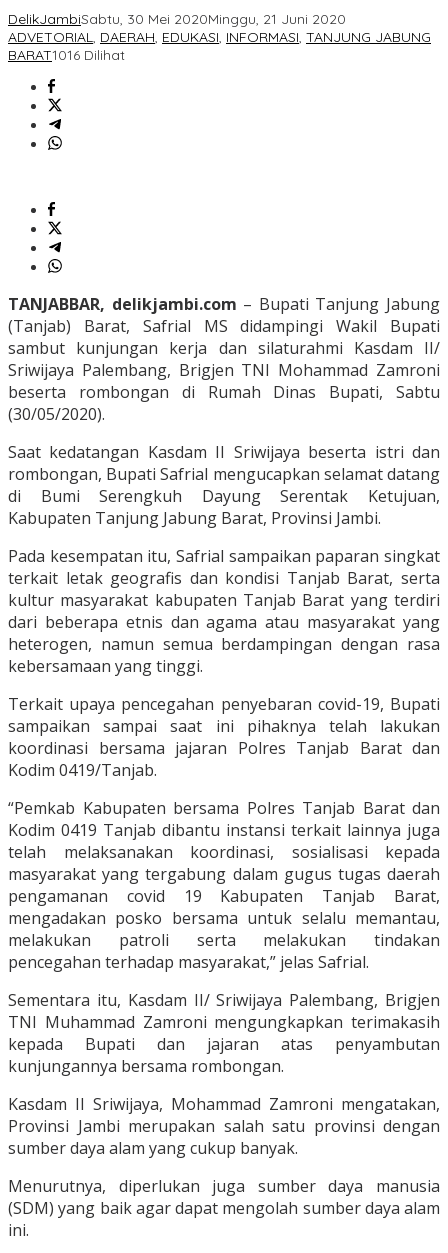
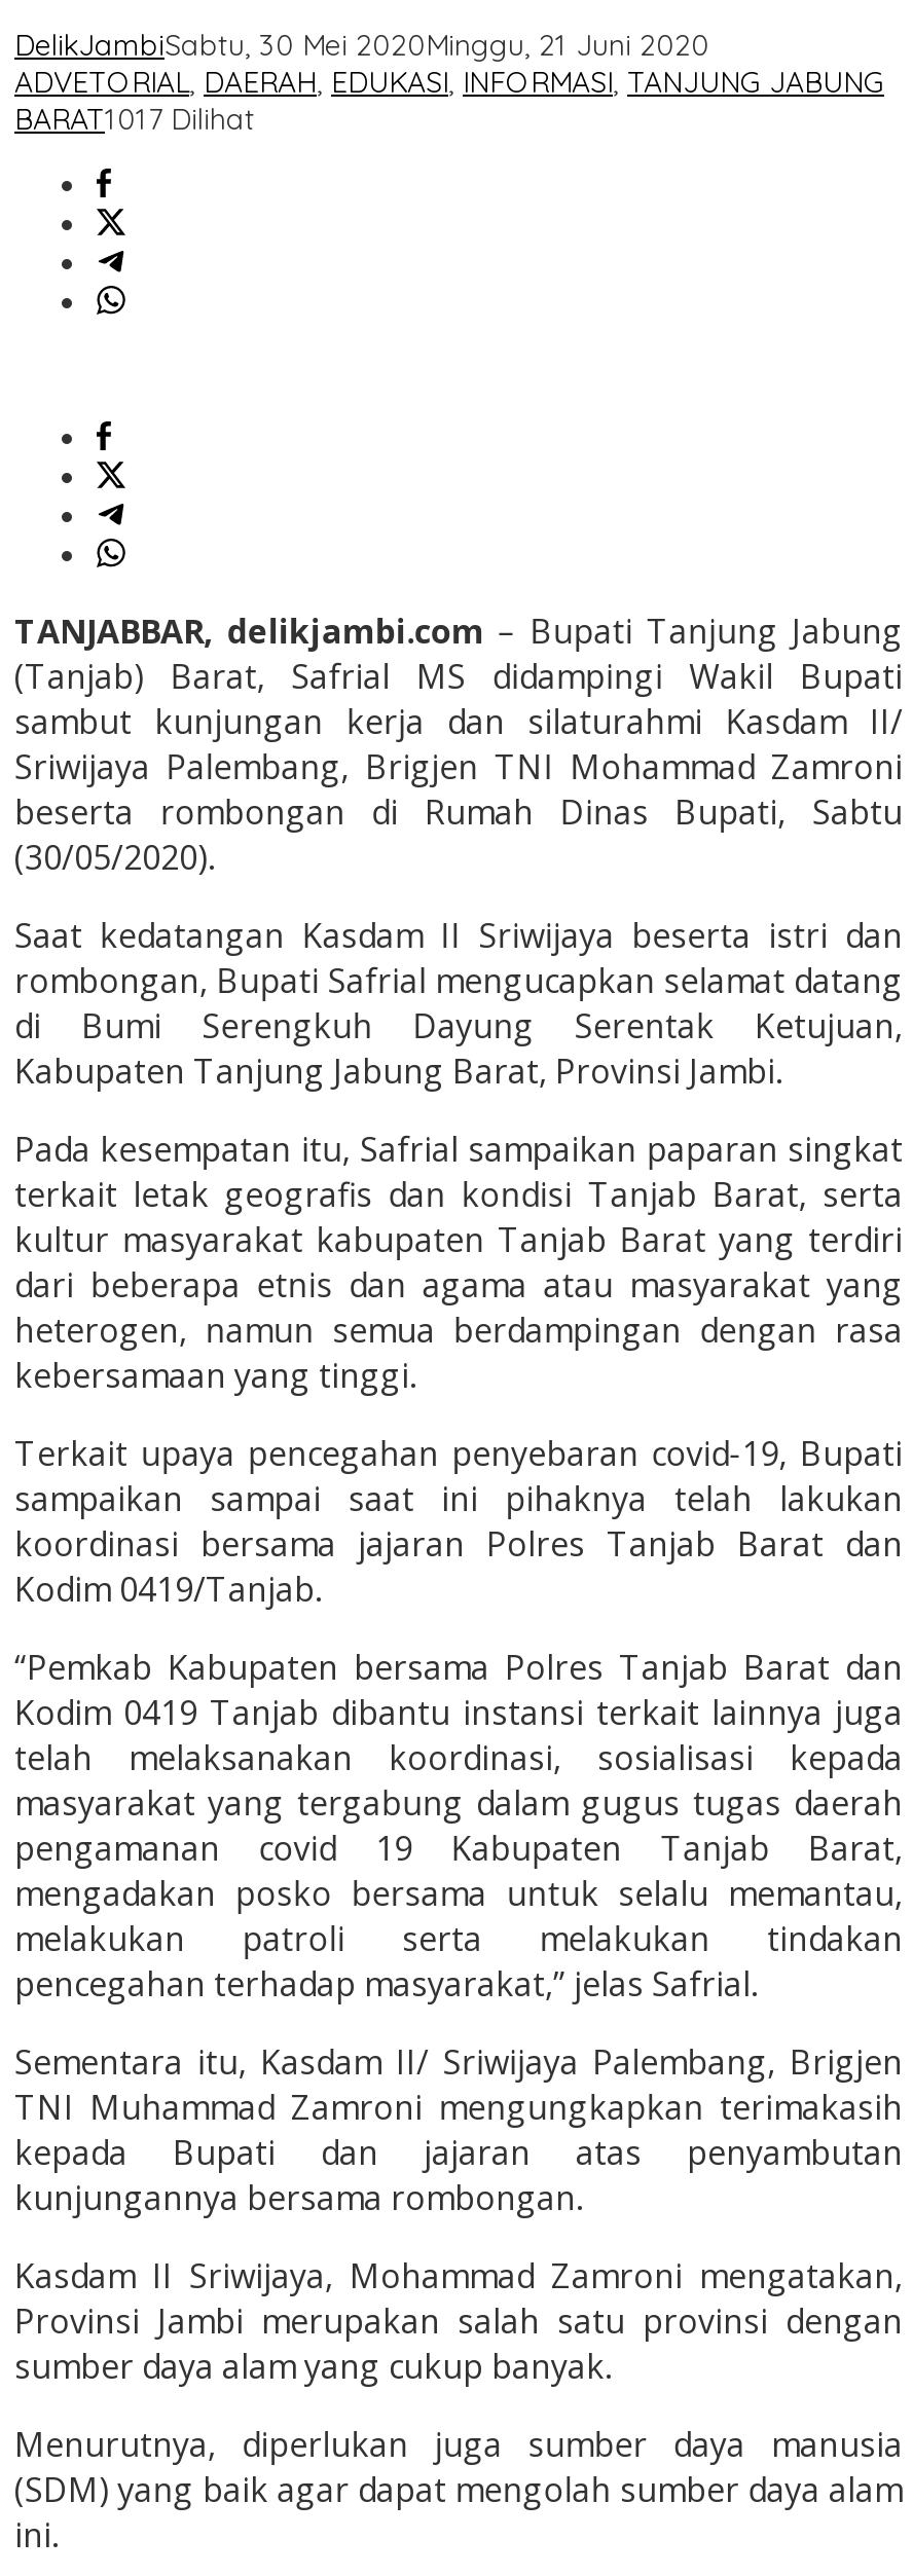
[8,46,125,64] BARAT 1016 Dilihat -> [14,101,255,138] BARAT 1017 Dilihat

